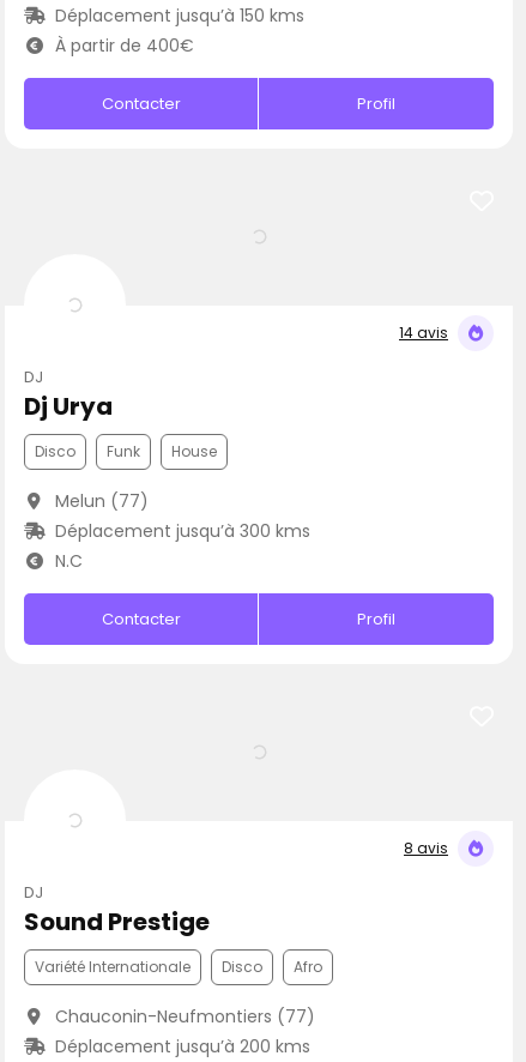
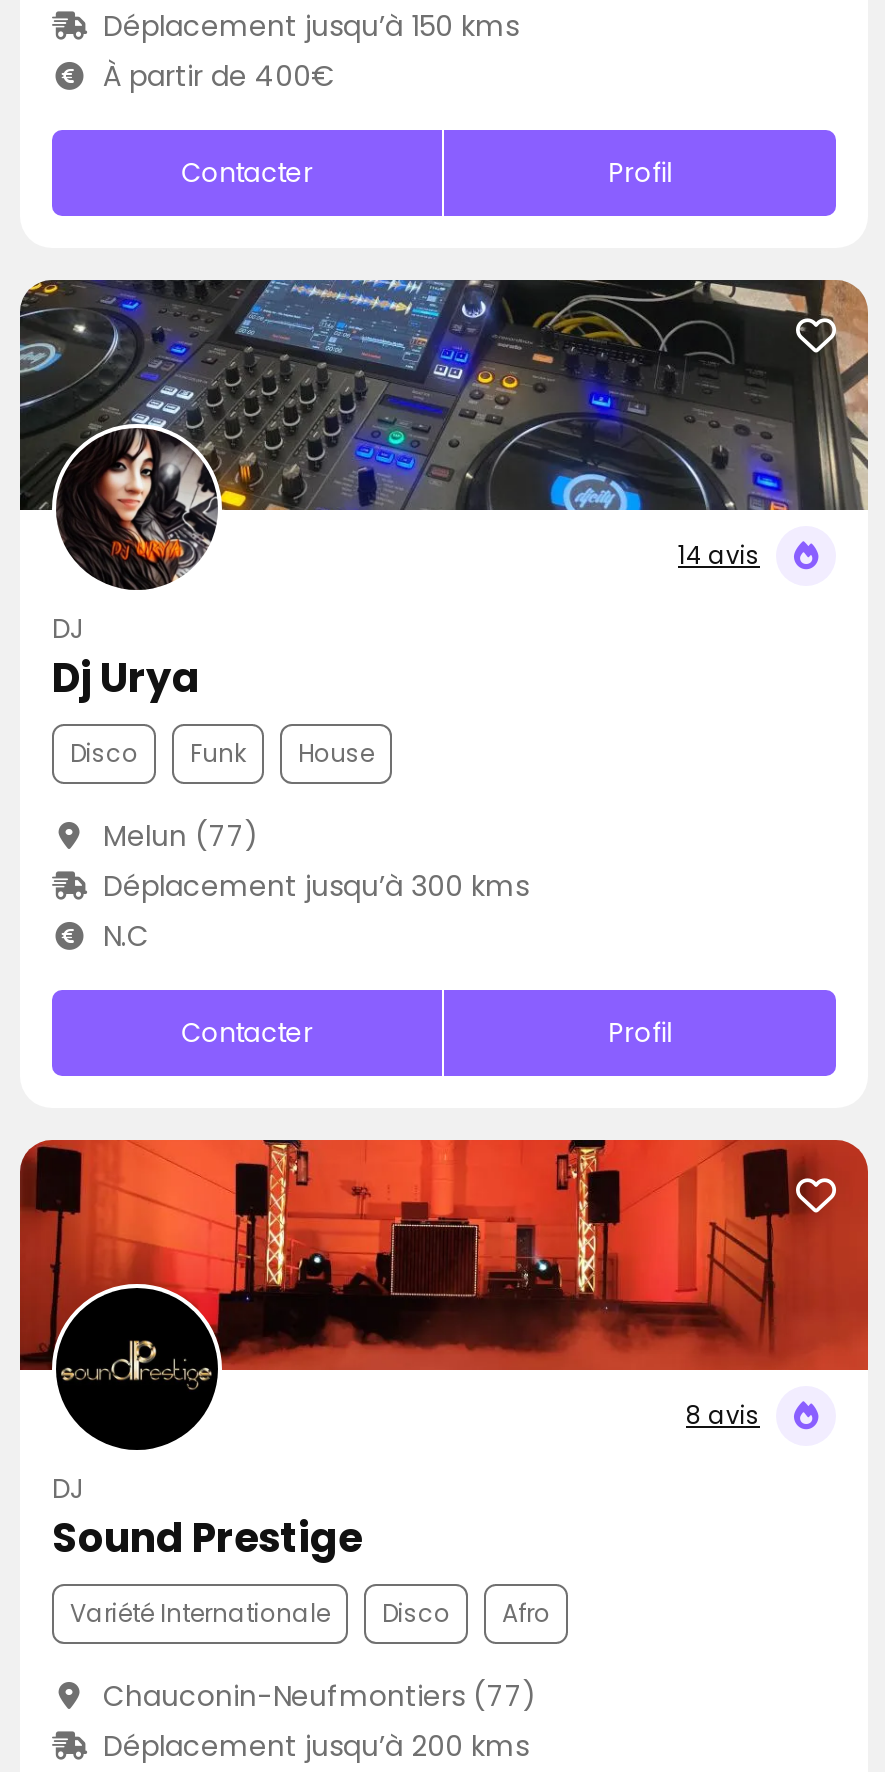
none -> [18,278,870,592] [image]
none -> [18,1138,870,1452] [image]

